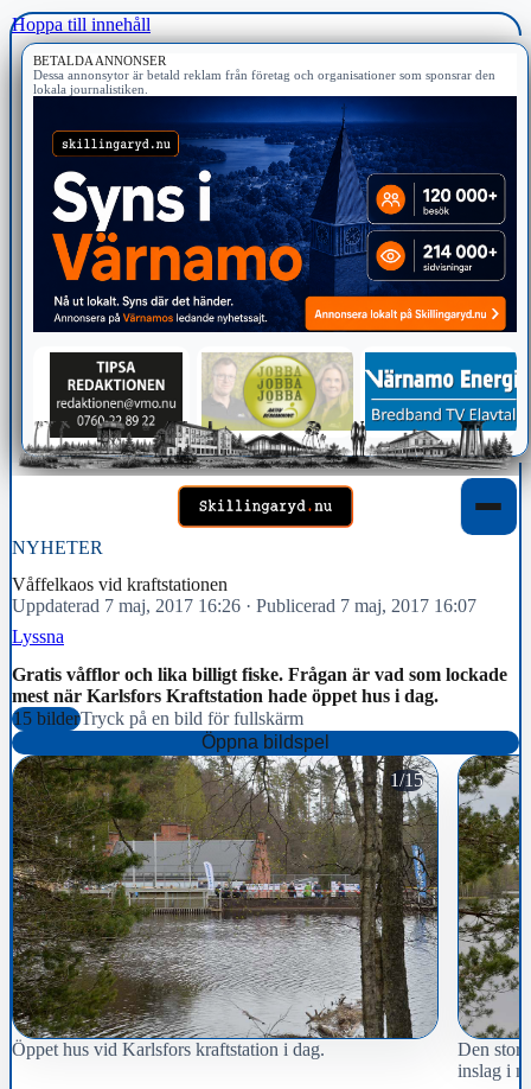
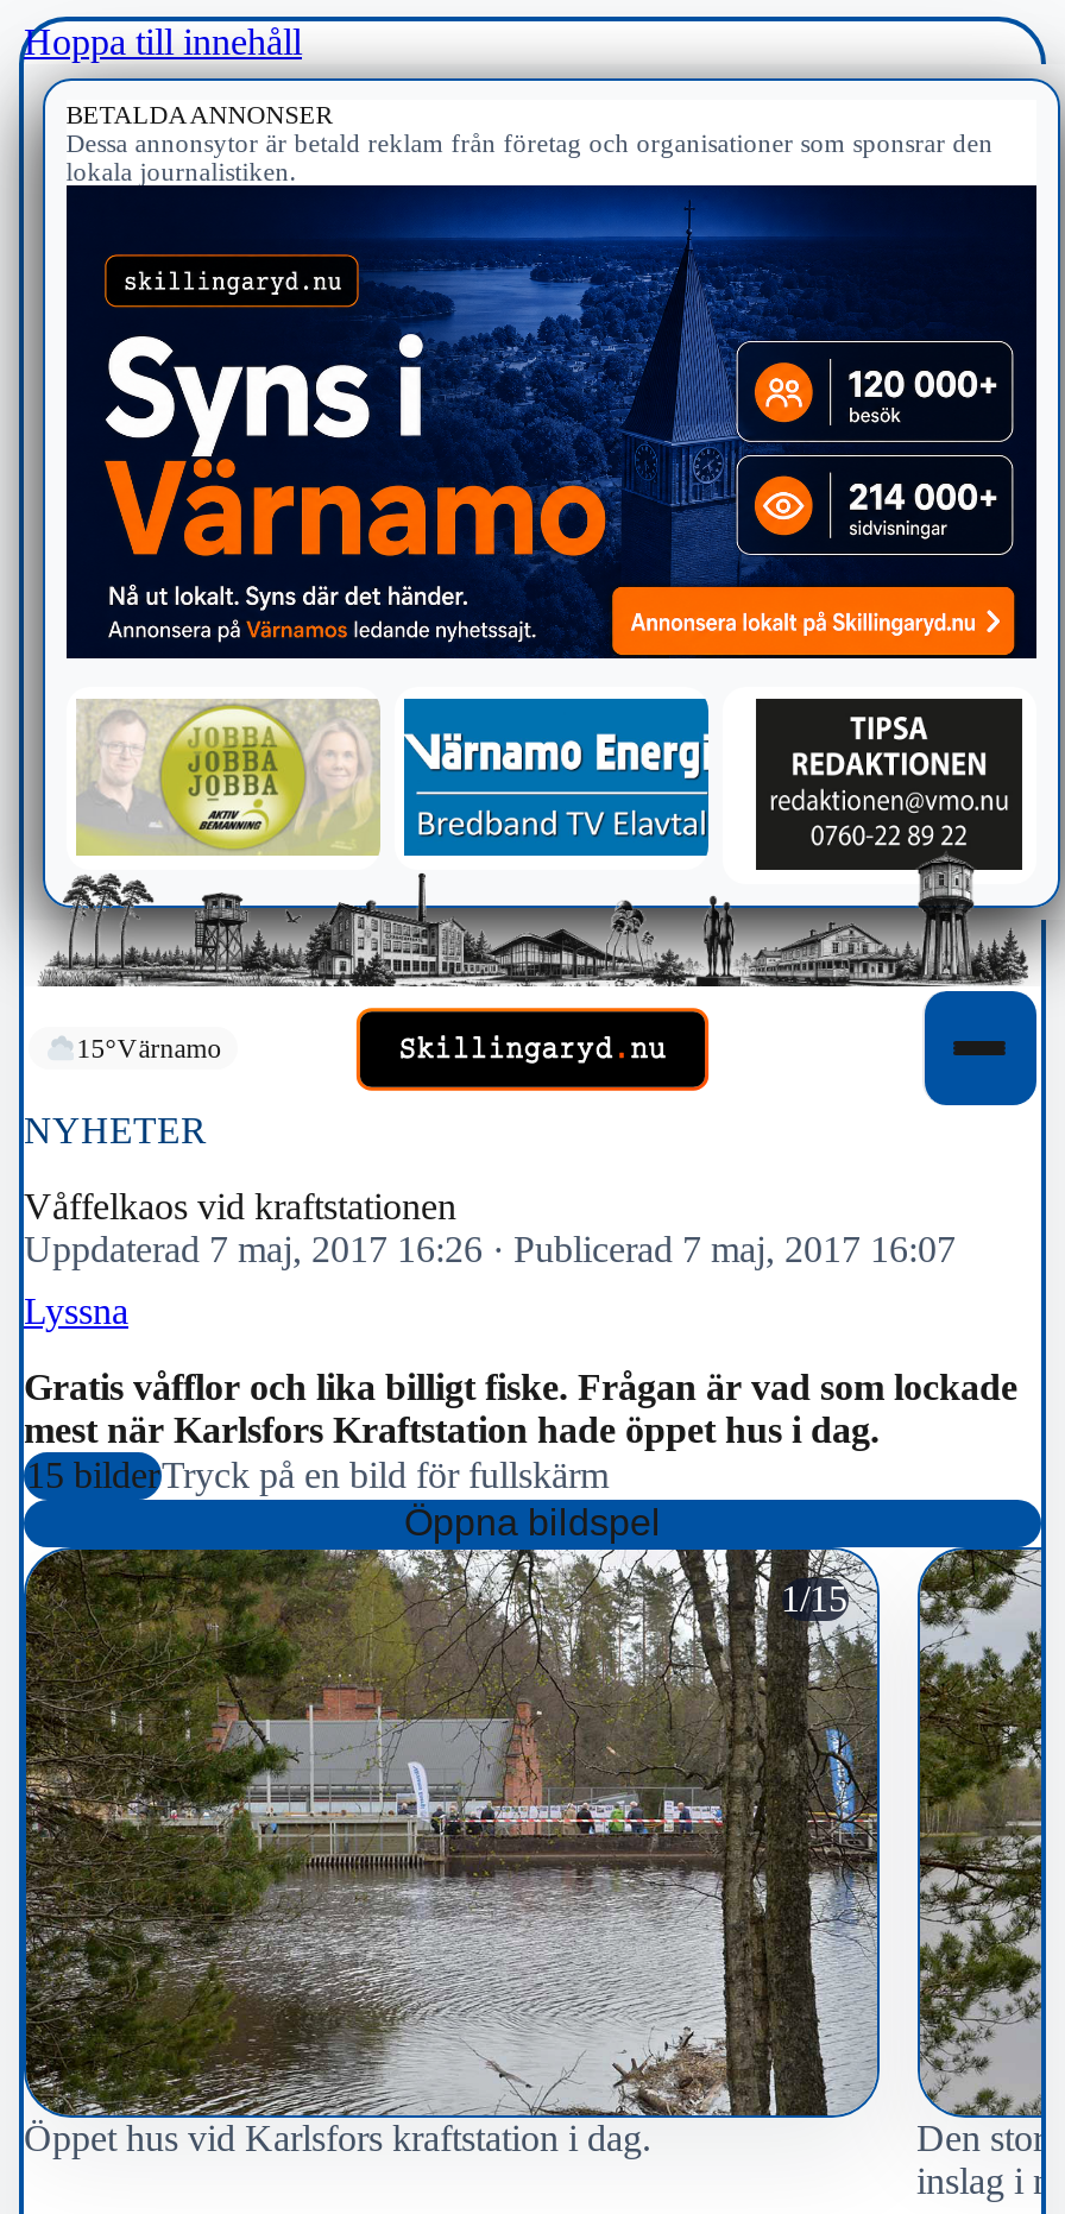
none -> [77,1035,222,1063] 15°Värnamo
[19,351,518,475] [image] -> [40,696,1039,986] [image]

